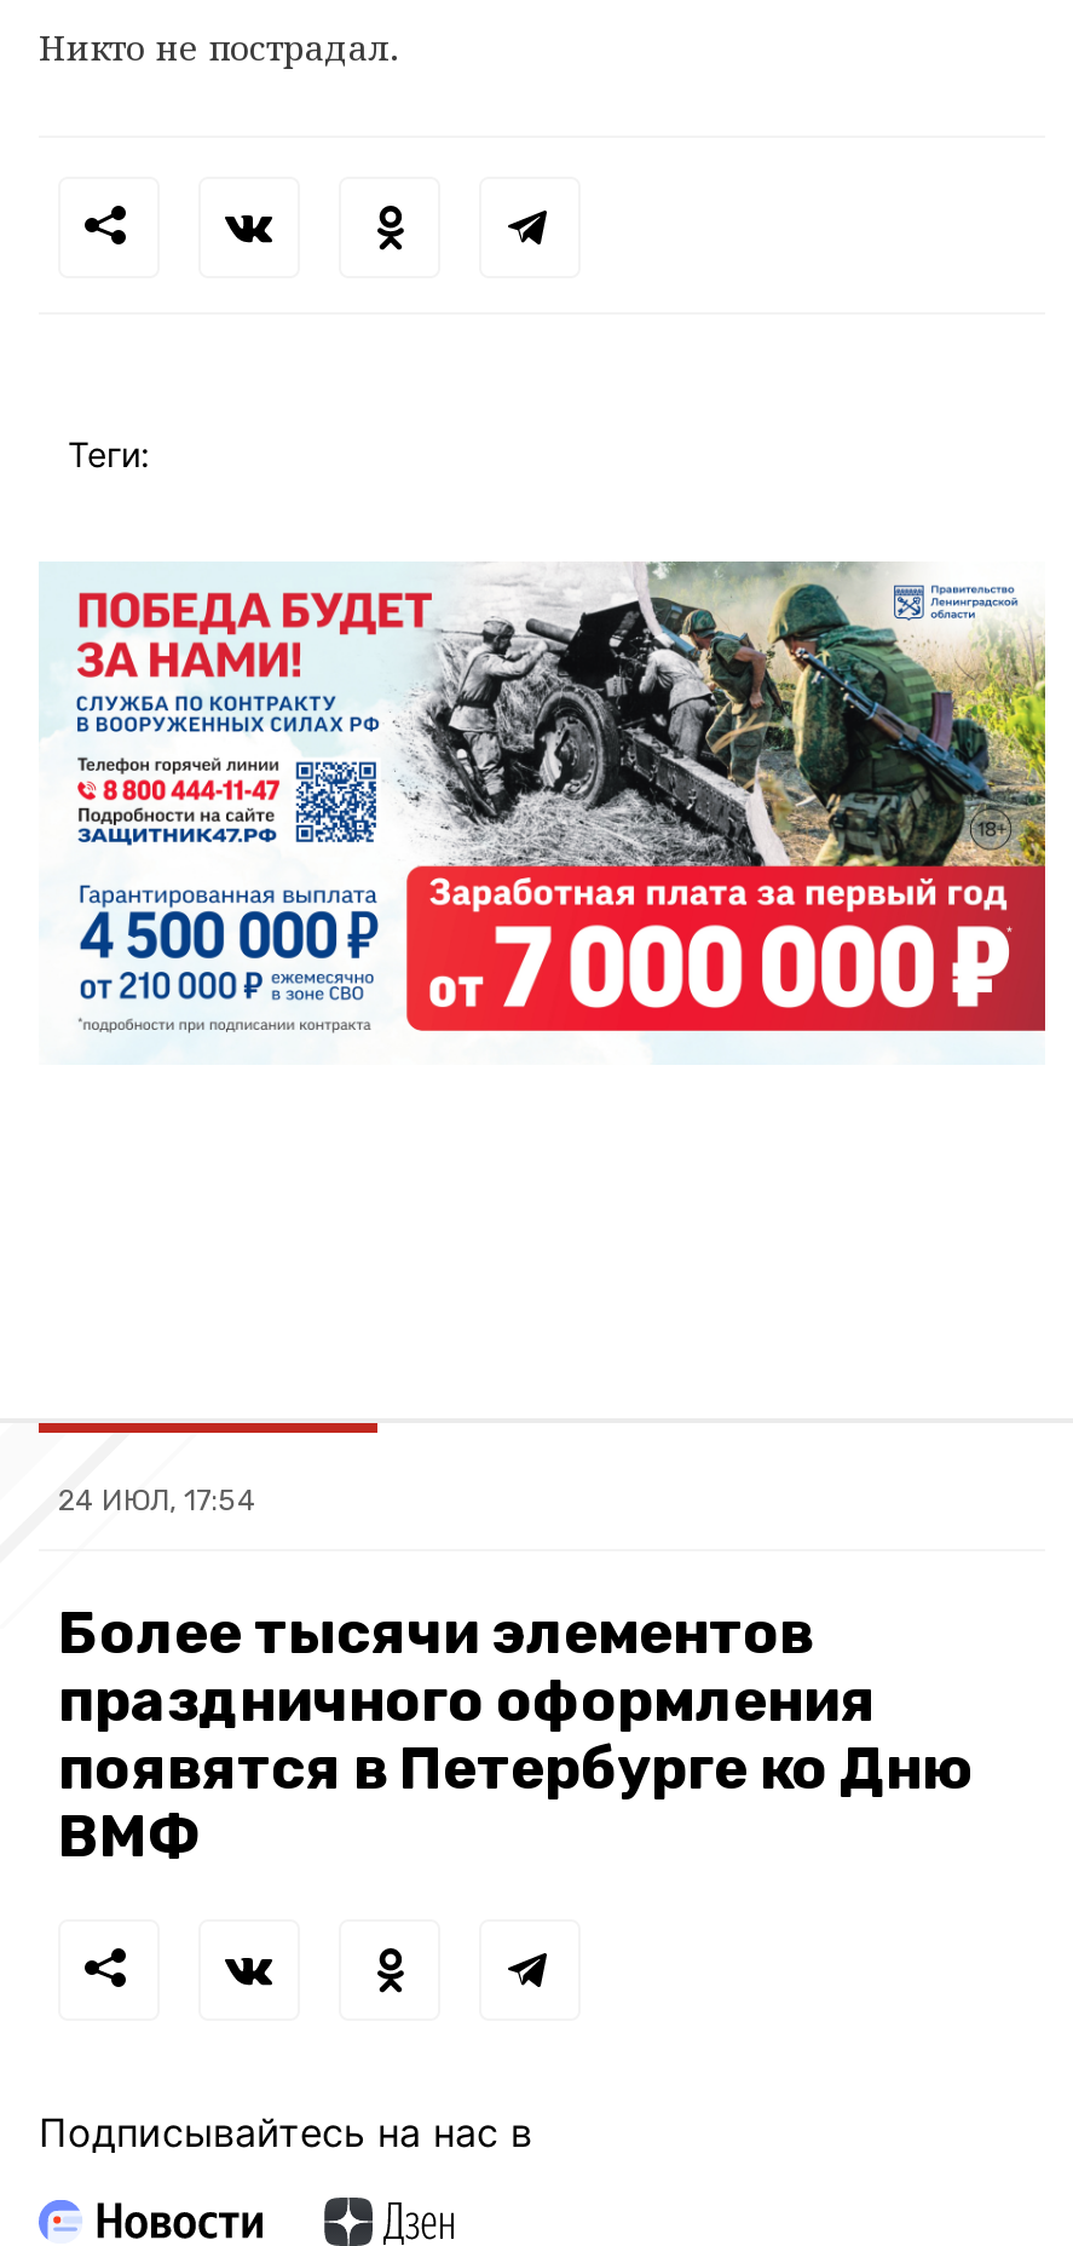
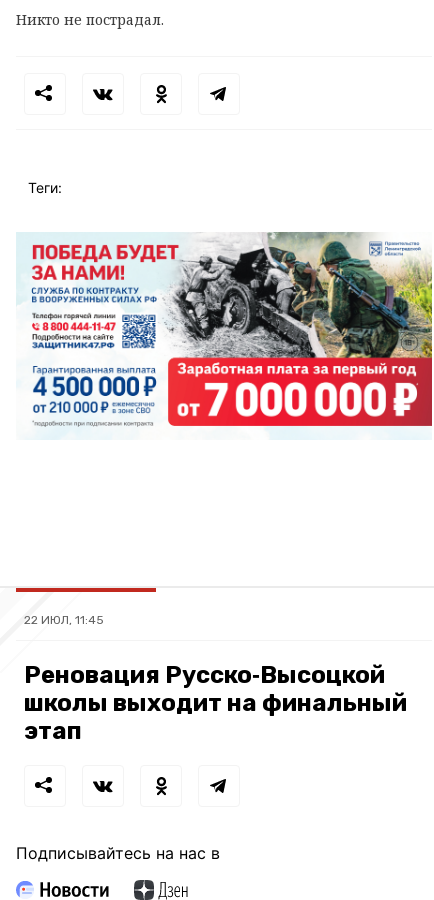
[58,1484,256,1518] 24 ИЮЛ, 17:54 -> [24,613,104,627] 22 ИЮЛ, 11:45
[58,1600,970,1871] Более тысячи элементов | праздничного оформления | появятся в Петербурге ко Дню | ВМФ -> [24,661,407,745] Реновация Русско‑Высоцкой | школы выходит на финальный | этап

